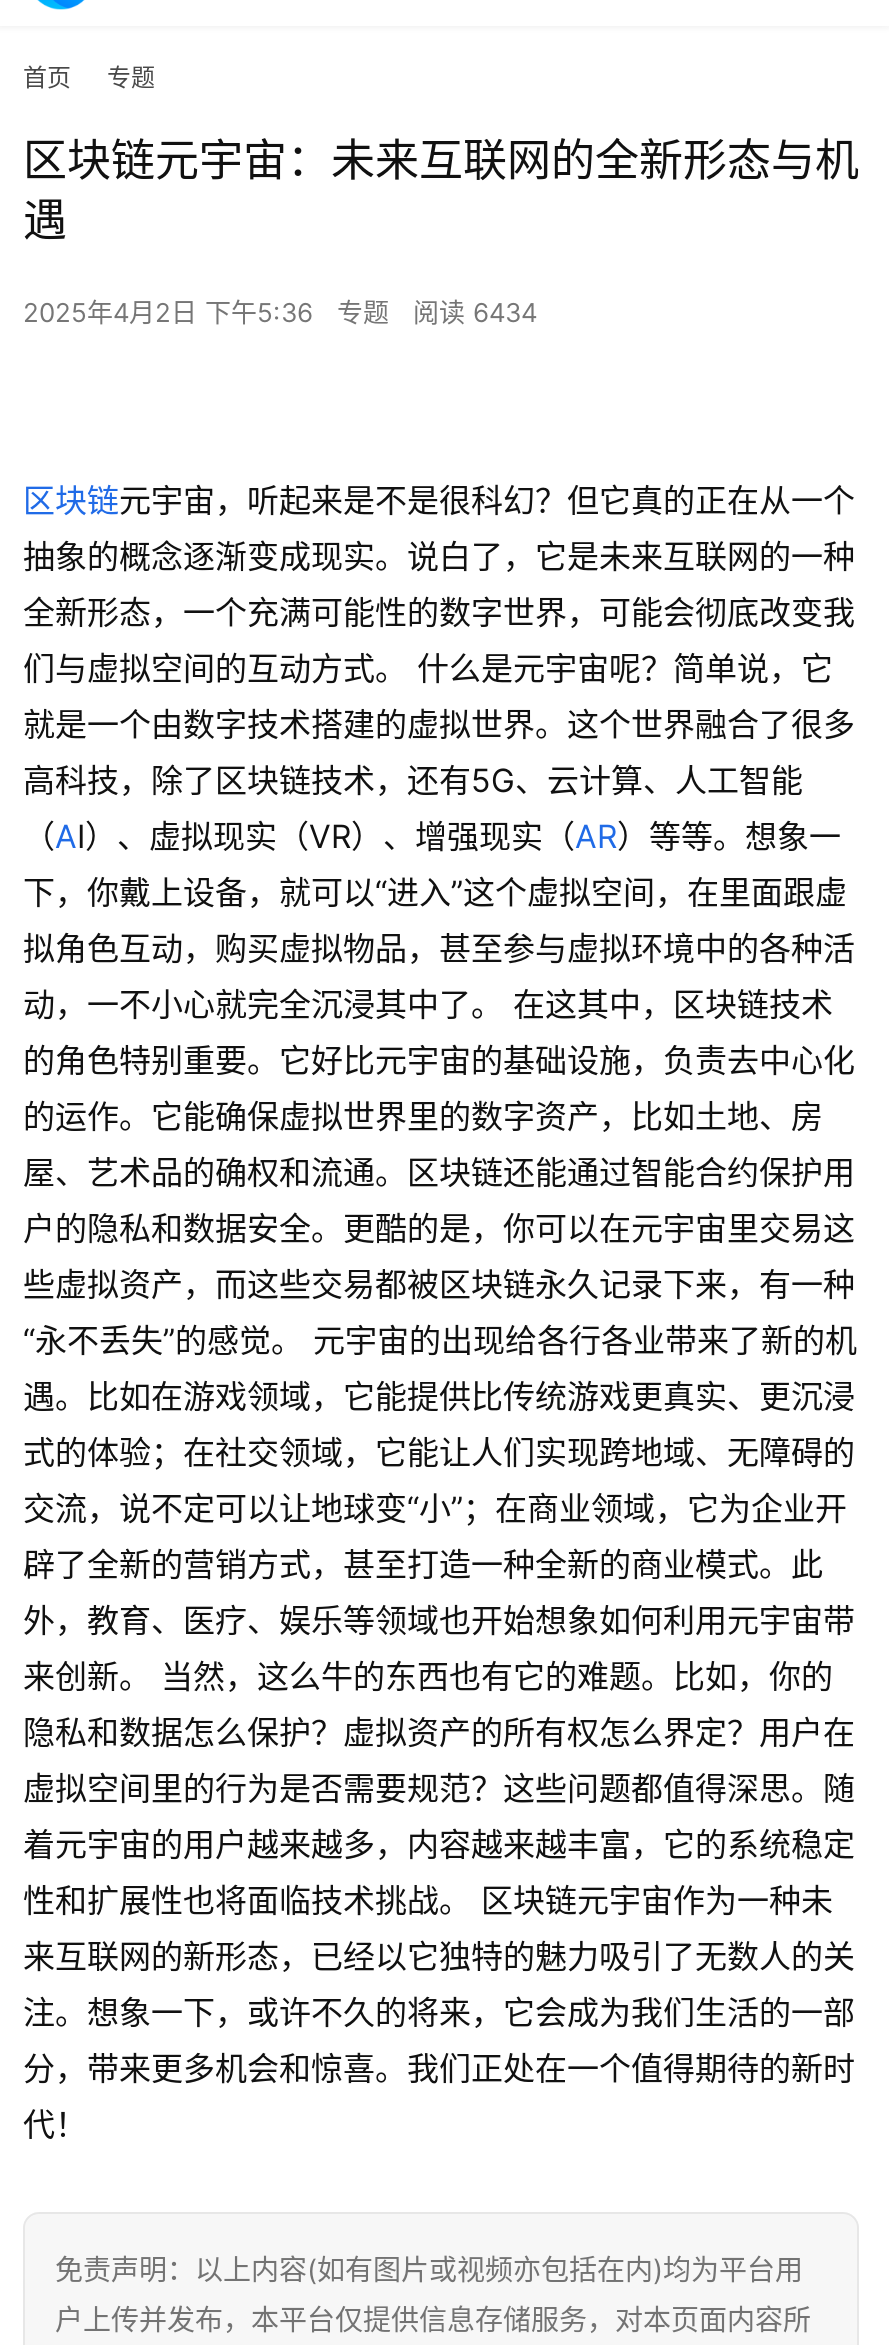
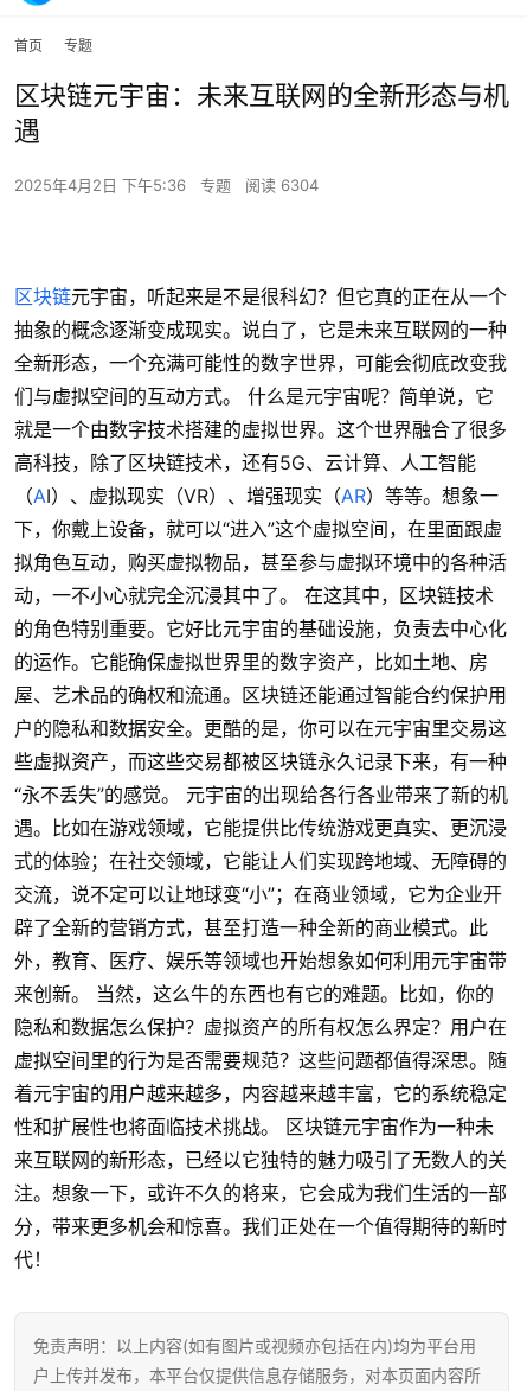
[23,296,537,328] 2025年4月2日 下午5:36 专题 阅读 6434 -> [14,176,319,195] 2025年4月2日 下午5:36 专题 阅读 6304

